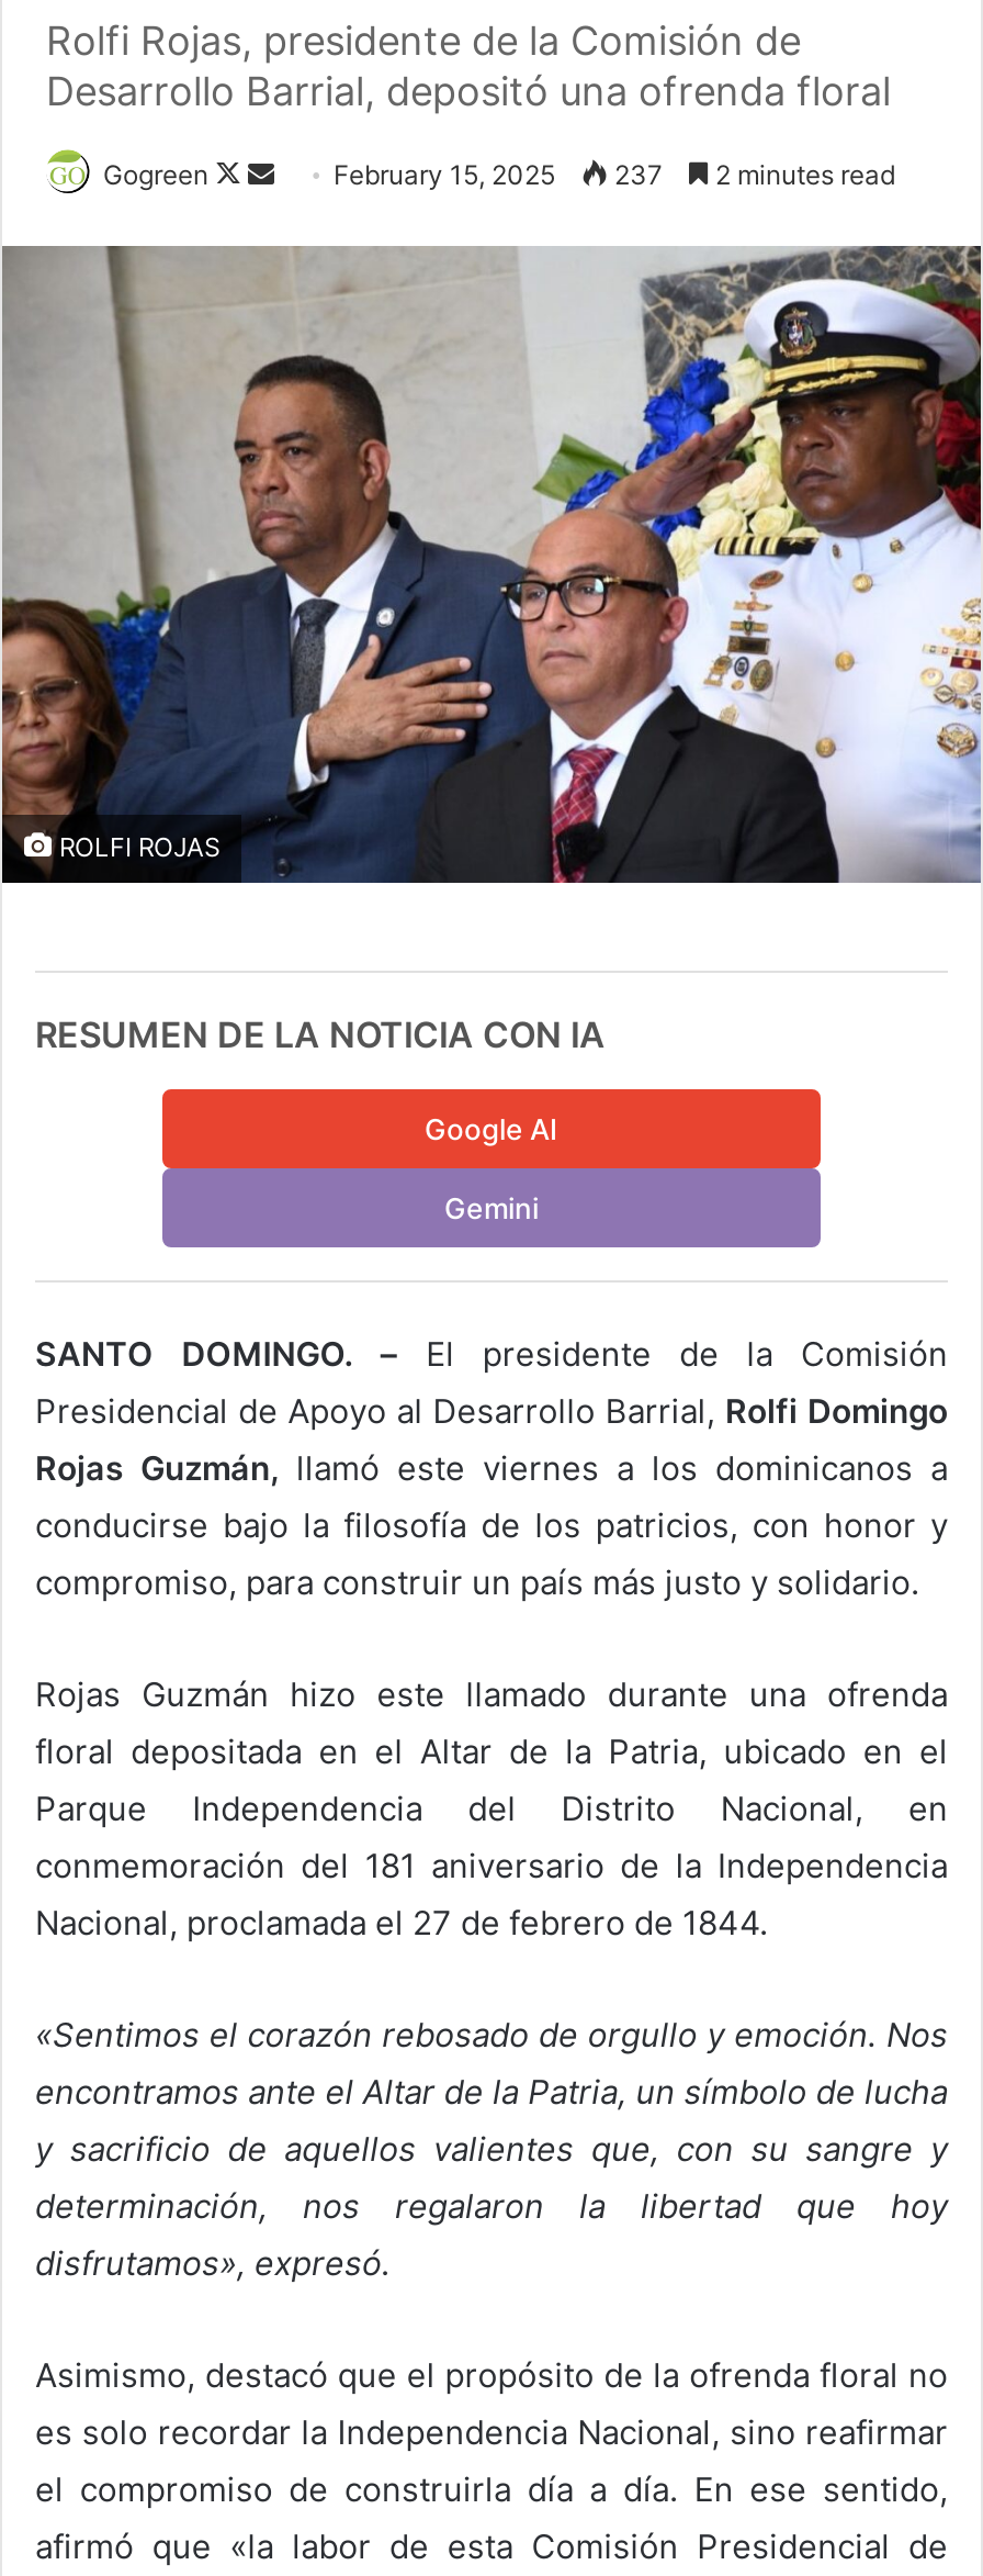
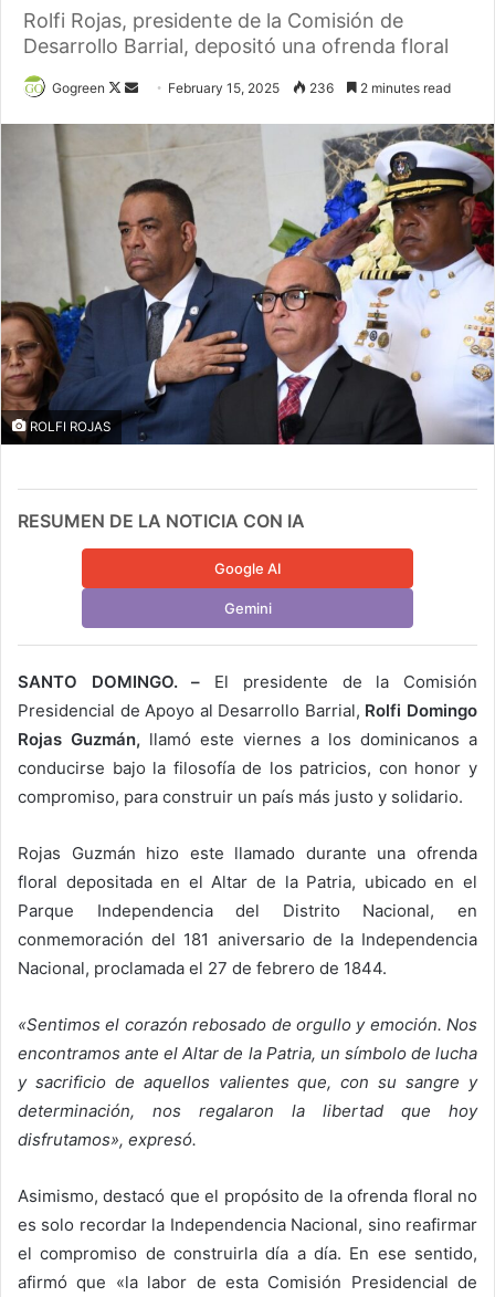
[608,158,663,191] 237 -> [306,80,334,96] 236

